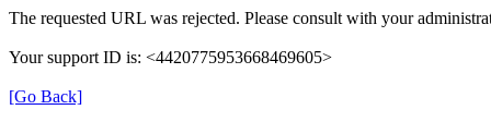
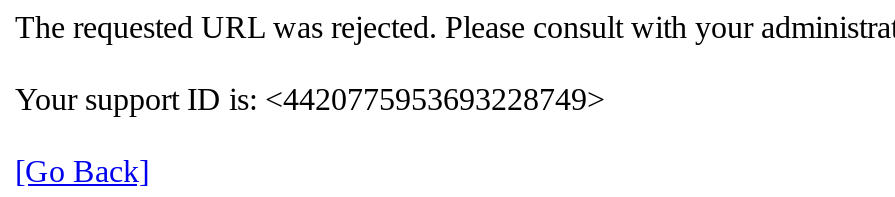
[9,48,332,66] Your support ID is: <4420775953668469605> -> [15,82,605,116] Your support ID is: <4420775953693228749>

